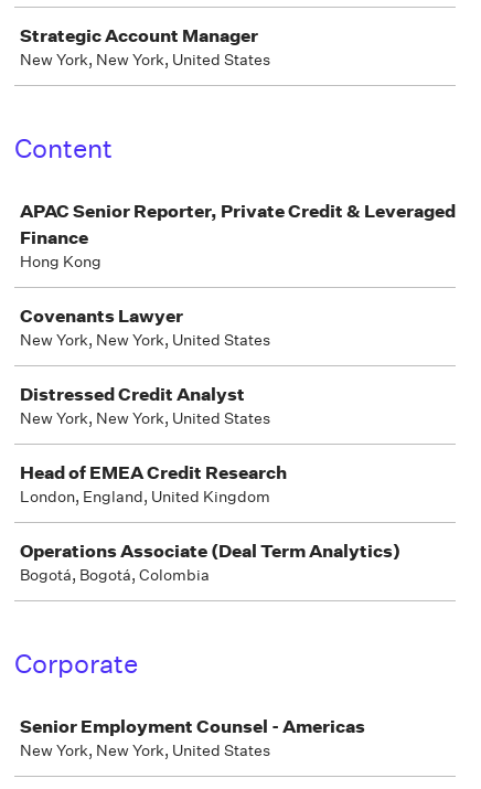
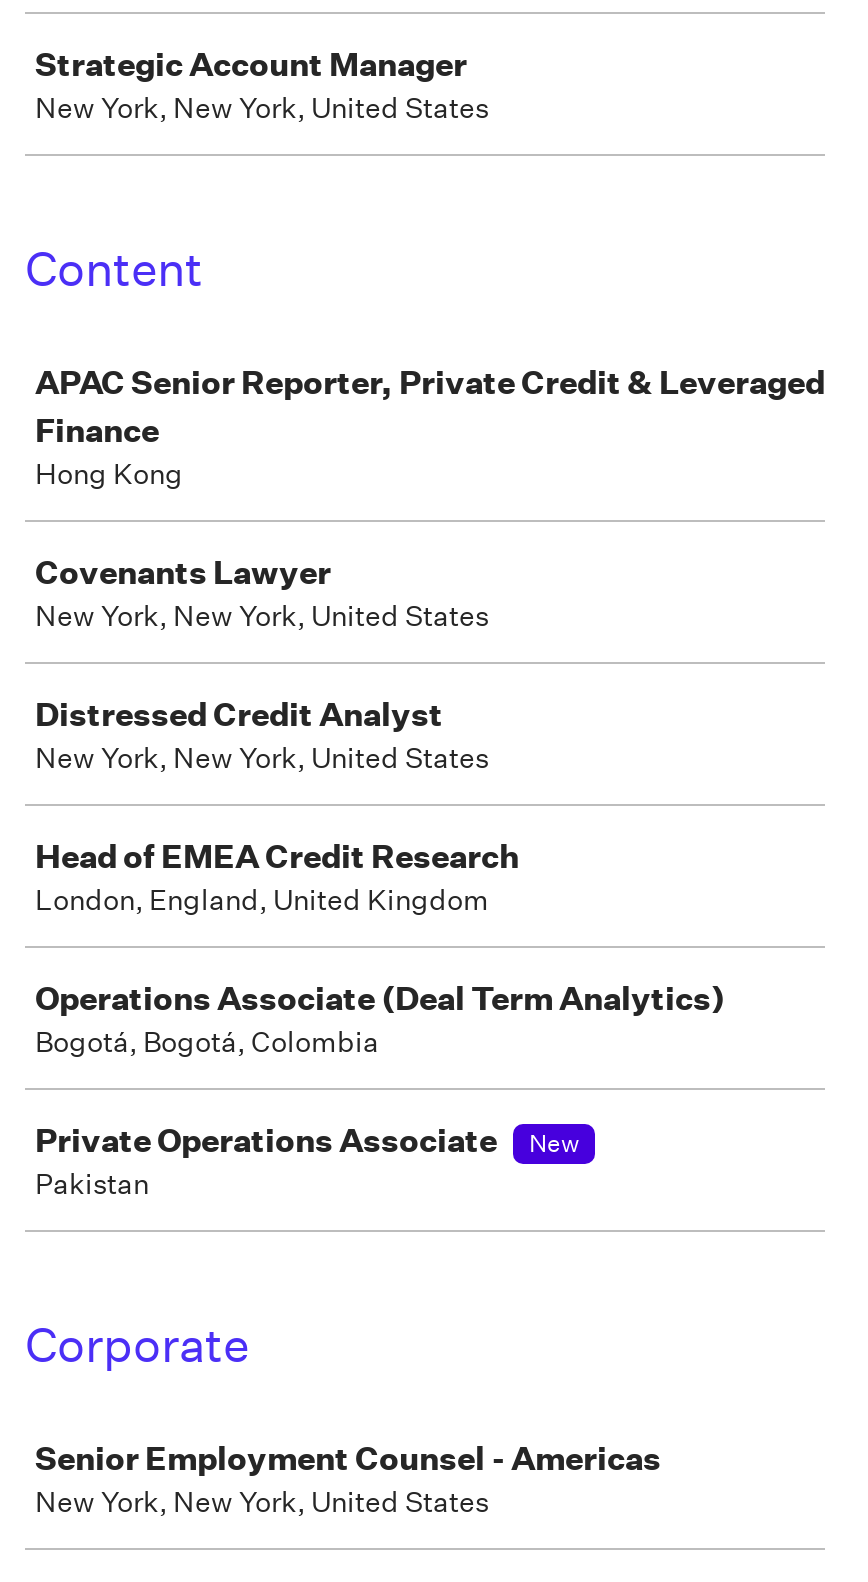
none -> [35,1120,579,1202] Private Operations Associate | New | Pakistan

